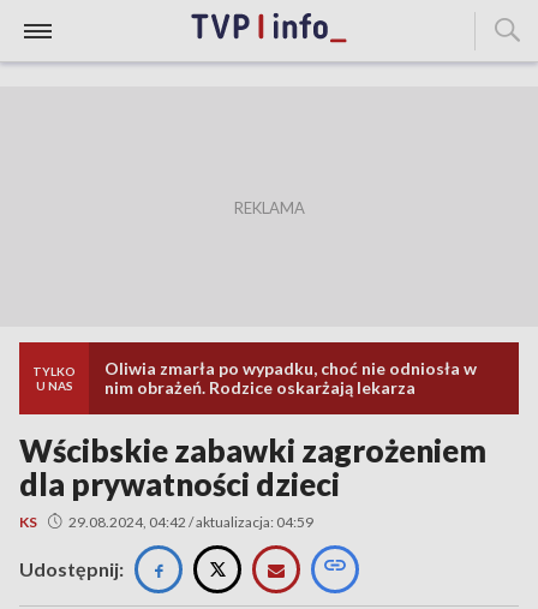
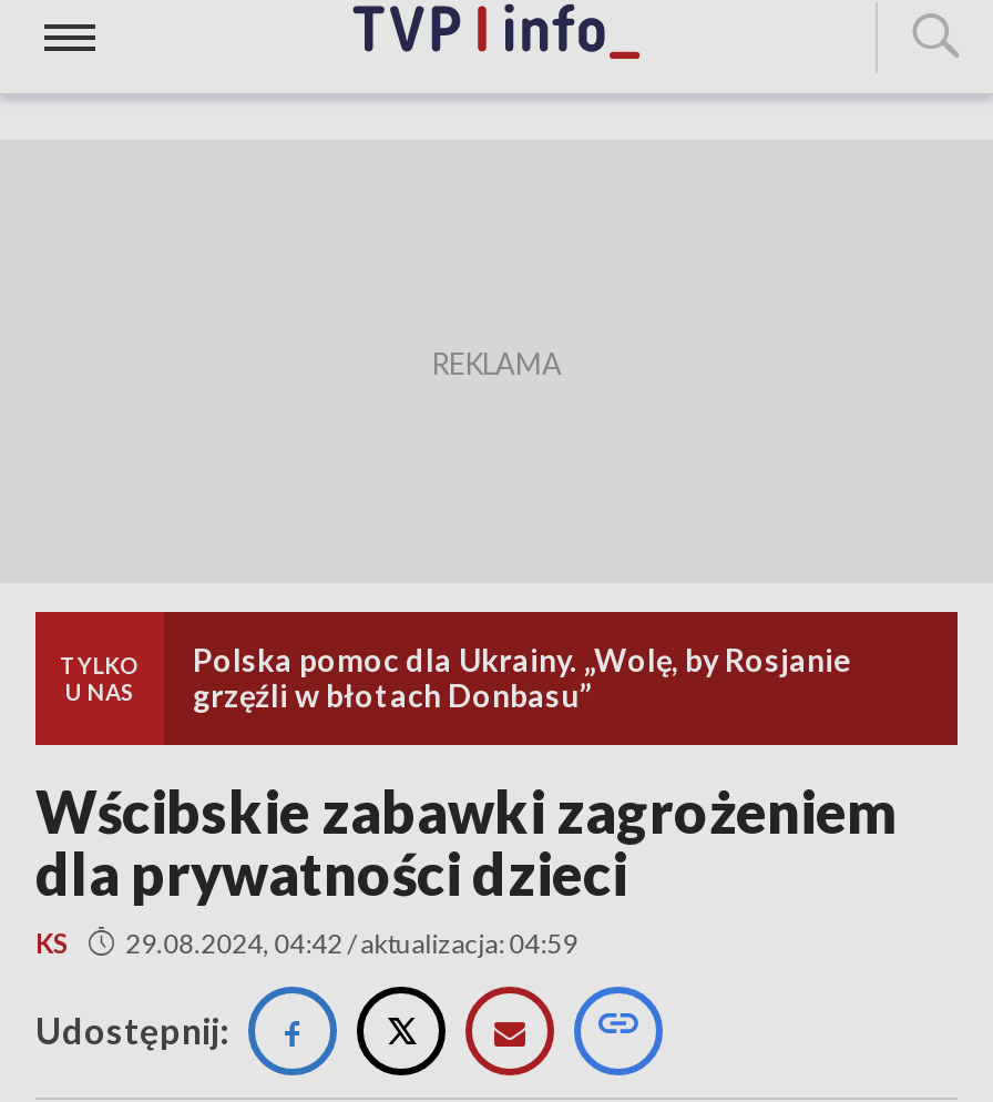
[104,358,477,398] Oliwia zmarła po wypadku, choć nie odniosła w | nim obrażeń. Rodzice oskarżają lekarza -> [193,641,851,714] Polska pomoc dla Ukrainy. „Wolę, by Rosjanie | grzęźli w błotach Donbasu”

